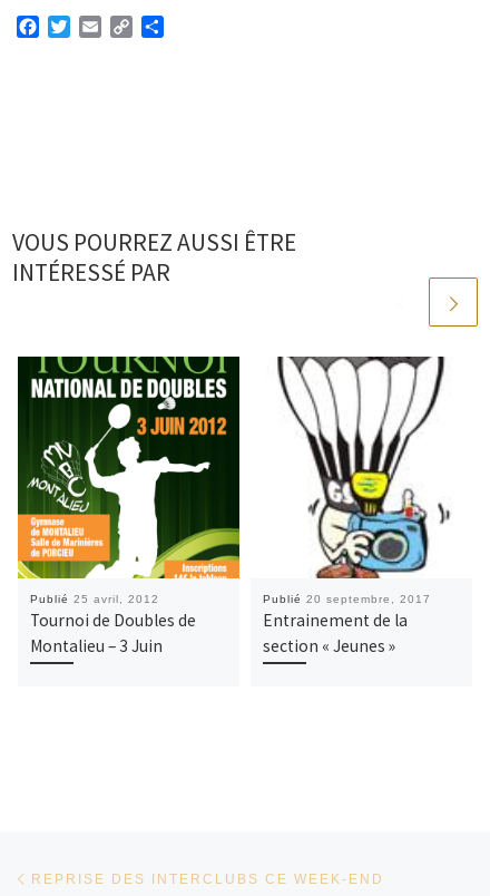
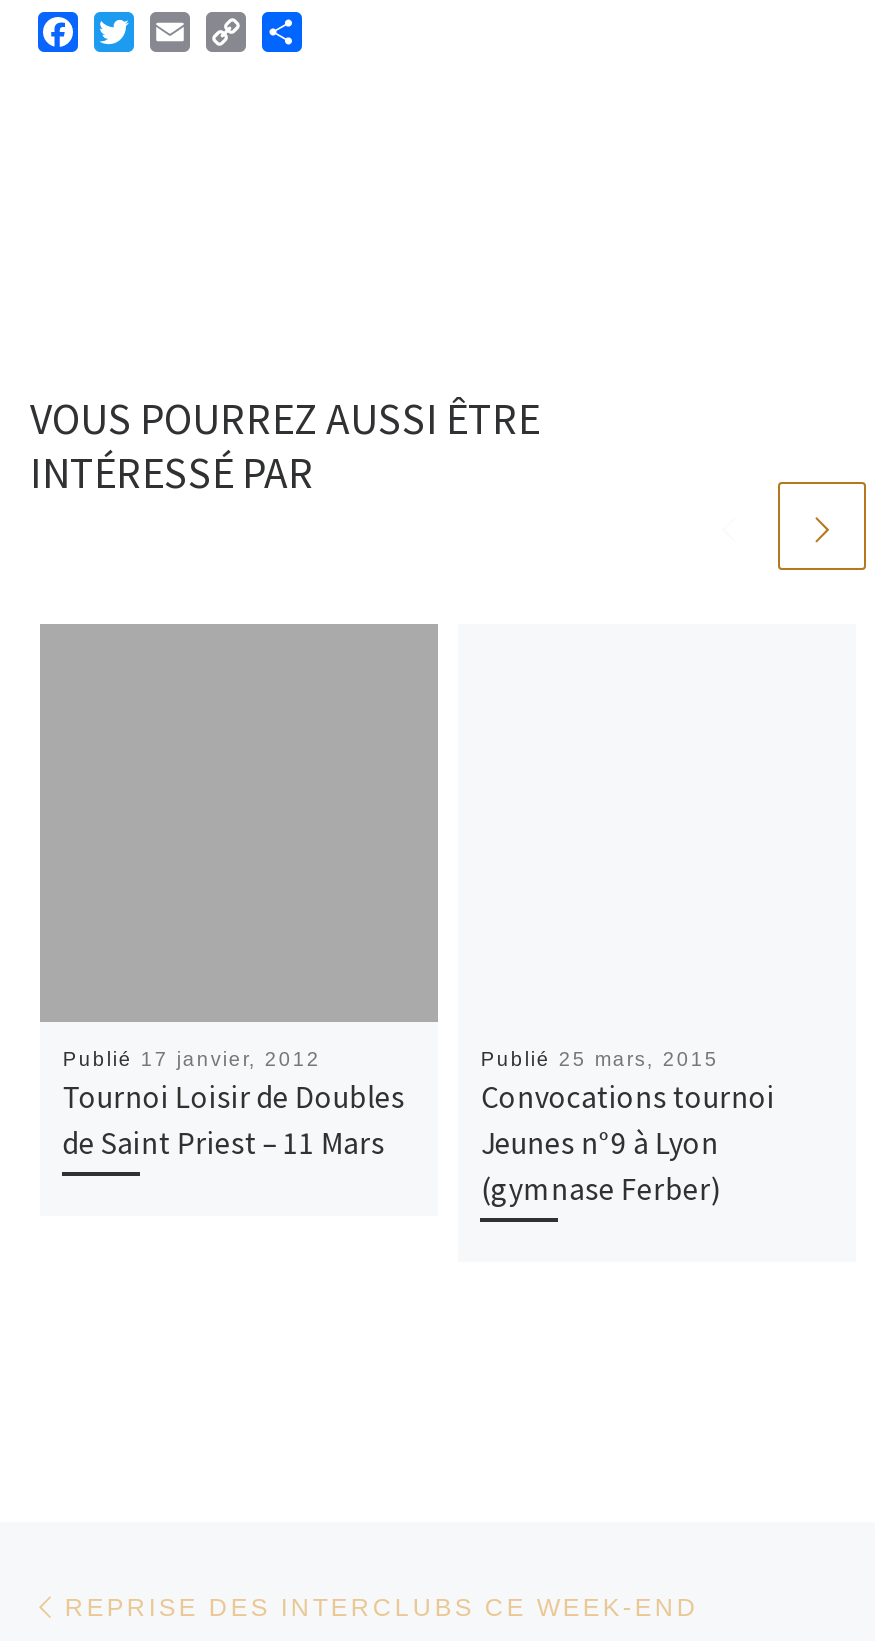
[17,357,241,580] [image] -> none
[276,356,451,573] [image] -> none
[30,592,196,656] Publié 25 avril, 2012 | Tournoi de Doubles de | Montalieu – 3 Juin -> [63,1047,405,1161] Publié 17 janvier, 2012 | Tournoi Loisir de Doubles | de Saint Priest – 11 Mars
[263,592,431,656] Publié 20 septembre, 2017 | Entrainement de la | section « Jeunes » -> [481,1047,775,1207] Publié 25 mars, 2015 | Convocations tournoi | Jeunes n°9 à Lyon | (gymnase Ferber)

